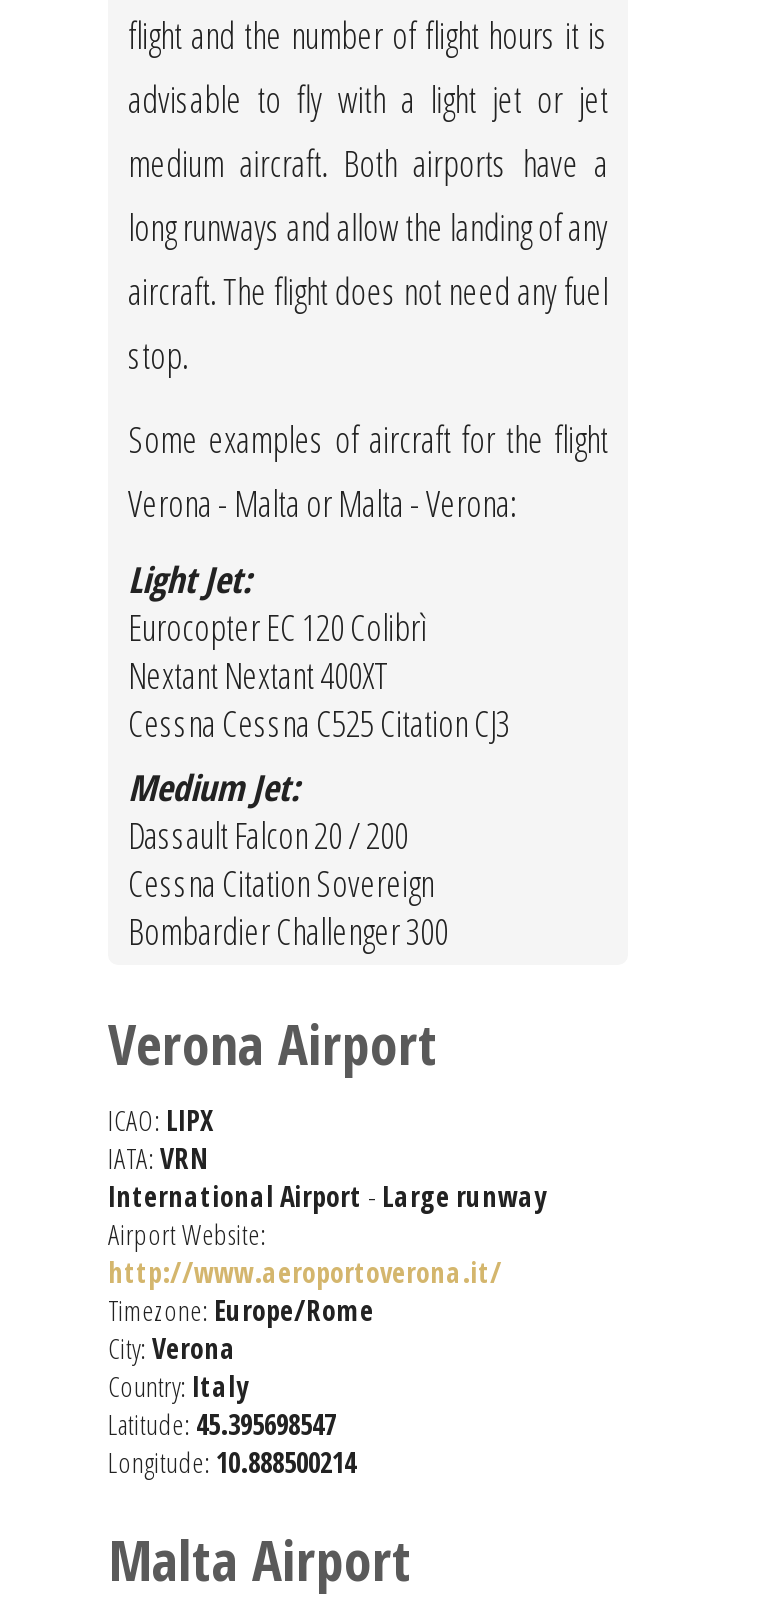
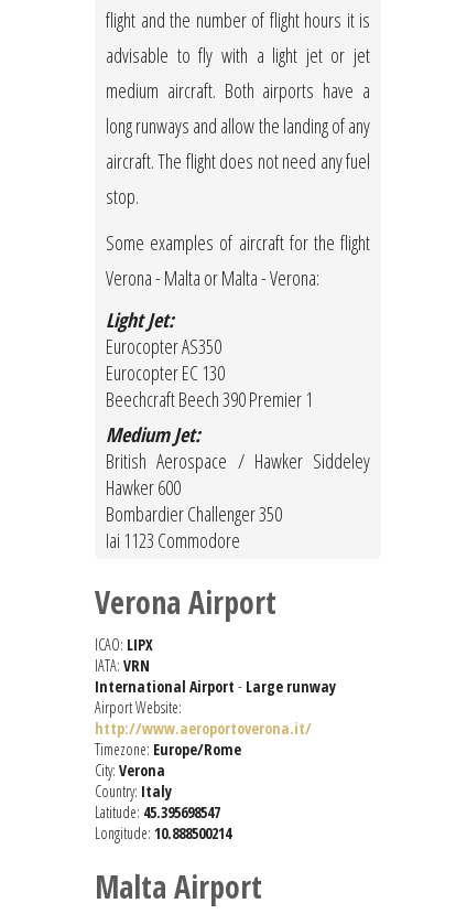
[128,604,510,748] Eurocopter EC 120 Colibrì | Nextant Nextant 400XT | Cessna Cessna C525 Citation CJ3 -> [106,333,313,413] Eurocopter AS350 | Eurocopter EC 130 | Beechcraft Beech 390 Premier 1
[128,812,448,956] Dassault Falcon 20 / 200 | Cessna Citation Sovereign | Bombardier Challenger 300 -> [106,448,370,554] British Aerospace / Hawker Siddeley | Hawker 600 | Bombardier Challenger 350 | Iai 1123 Commodore

